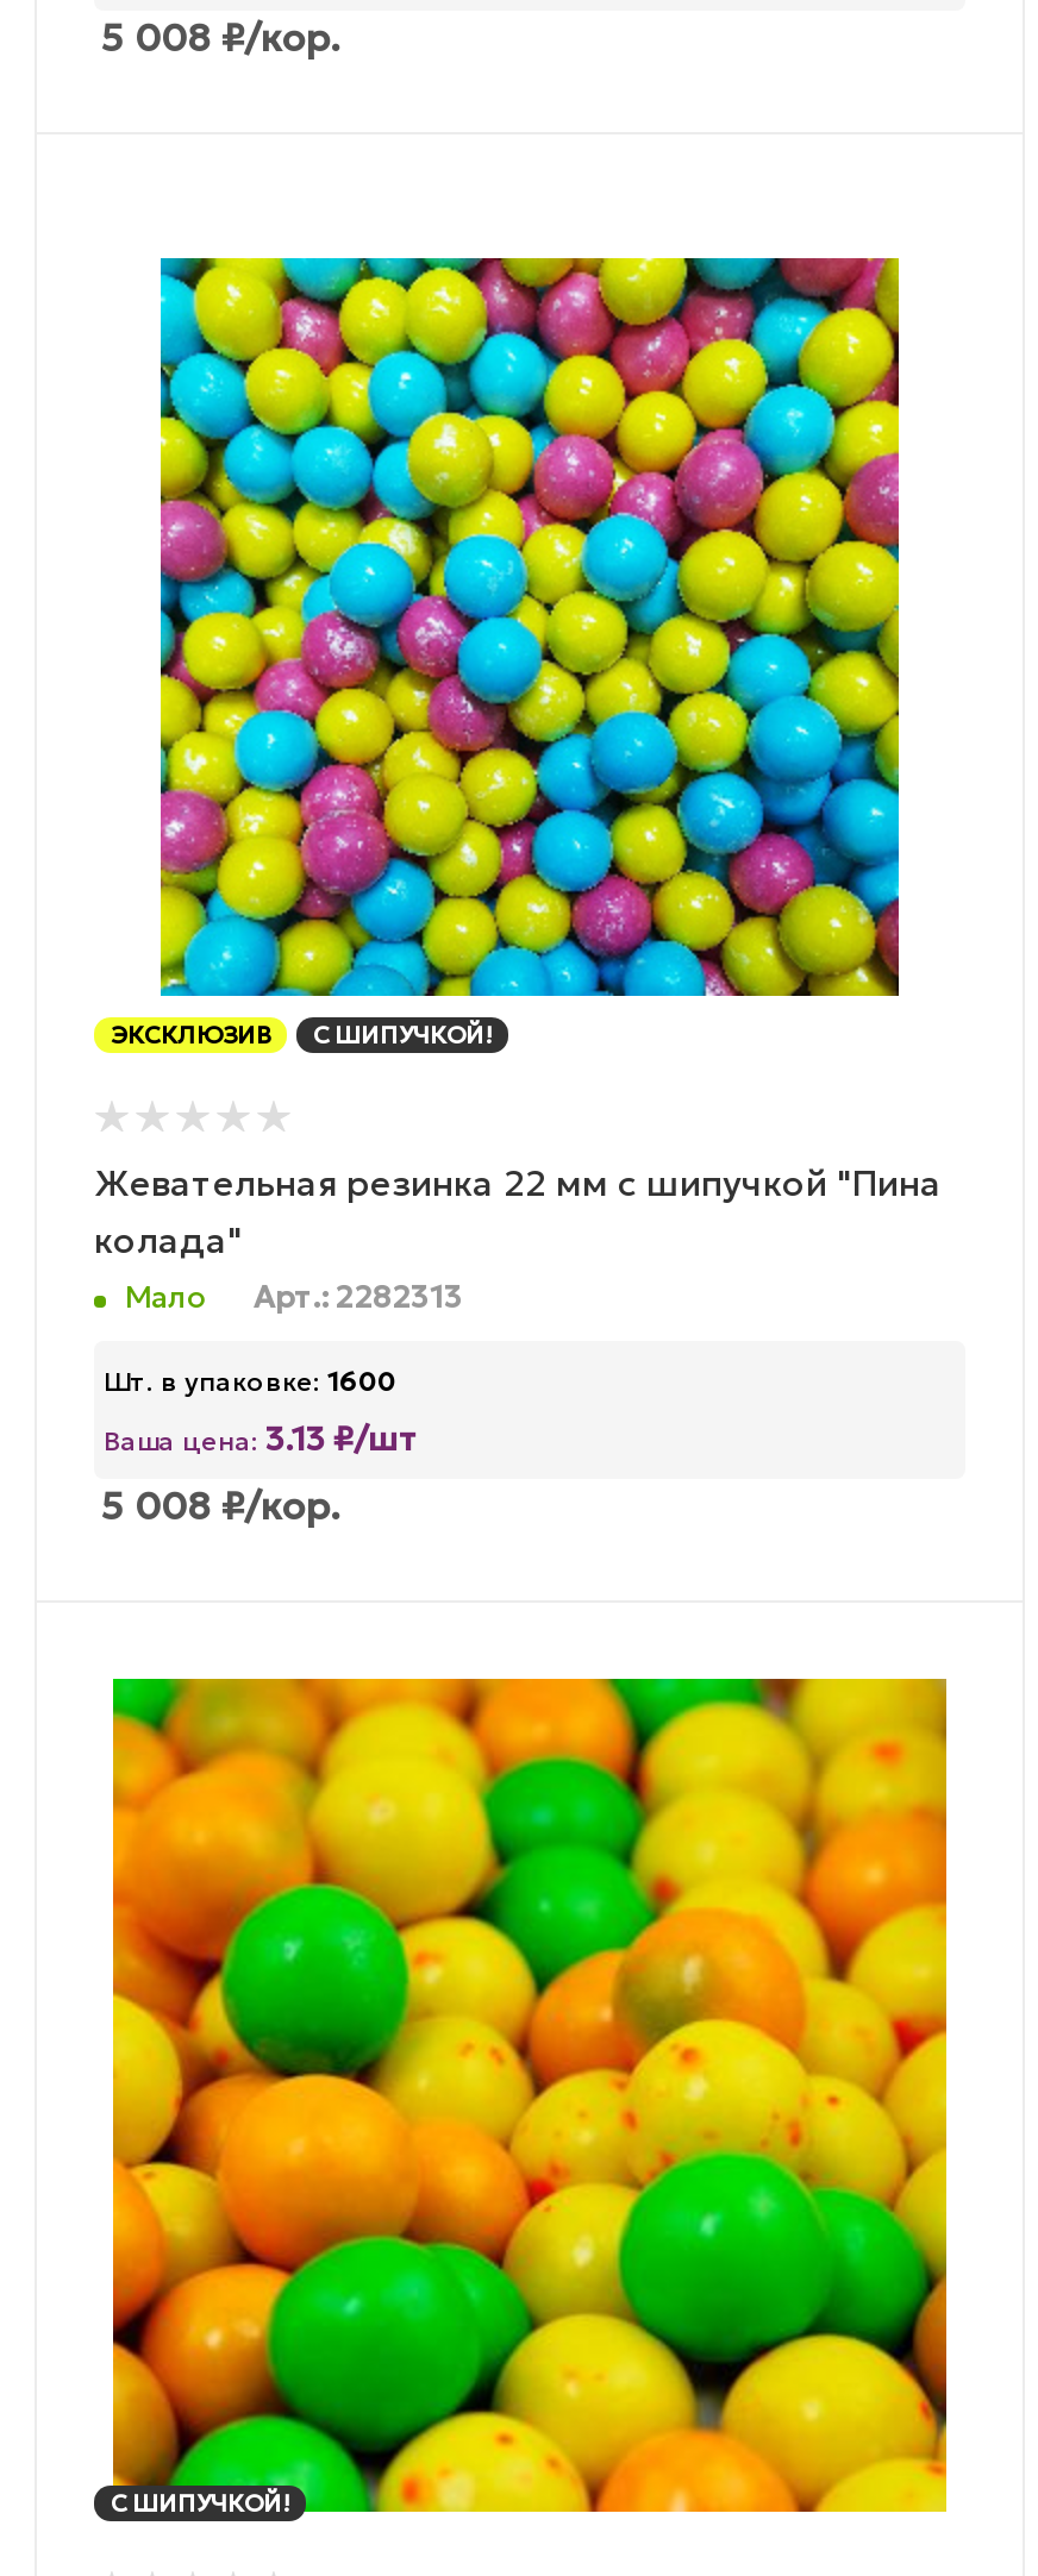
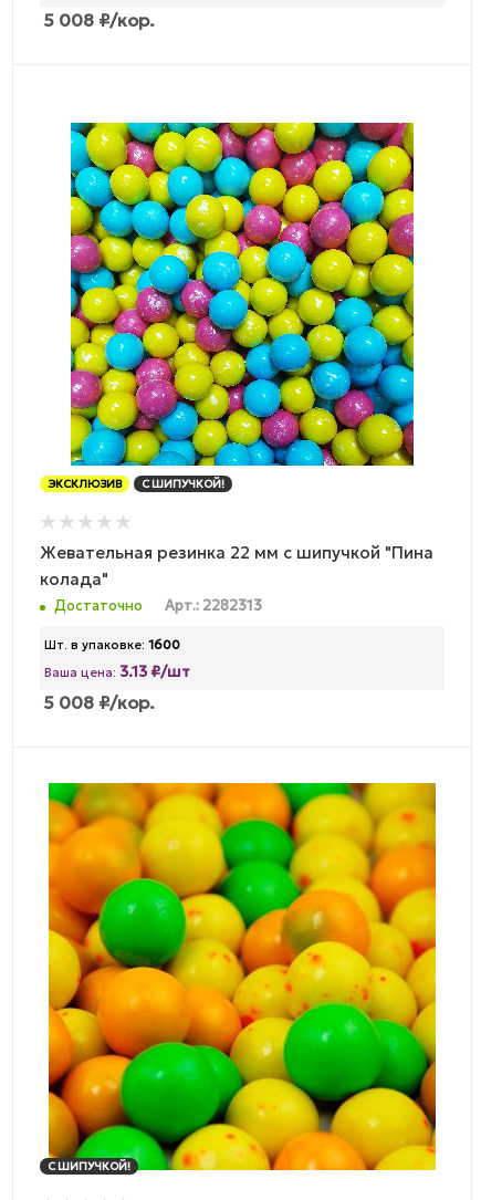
[125,1279,206,1317] Мало -> [54,597,143,615] Достаточно

